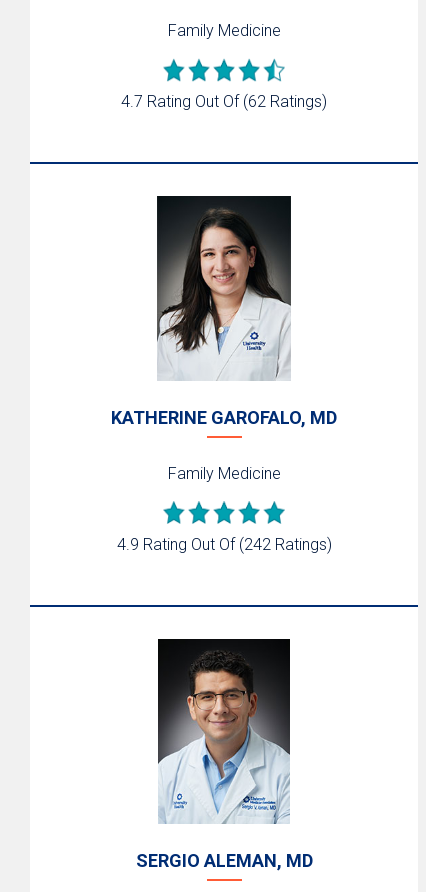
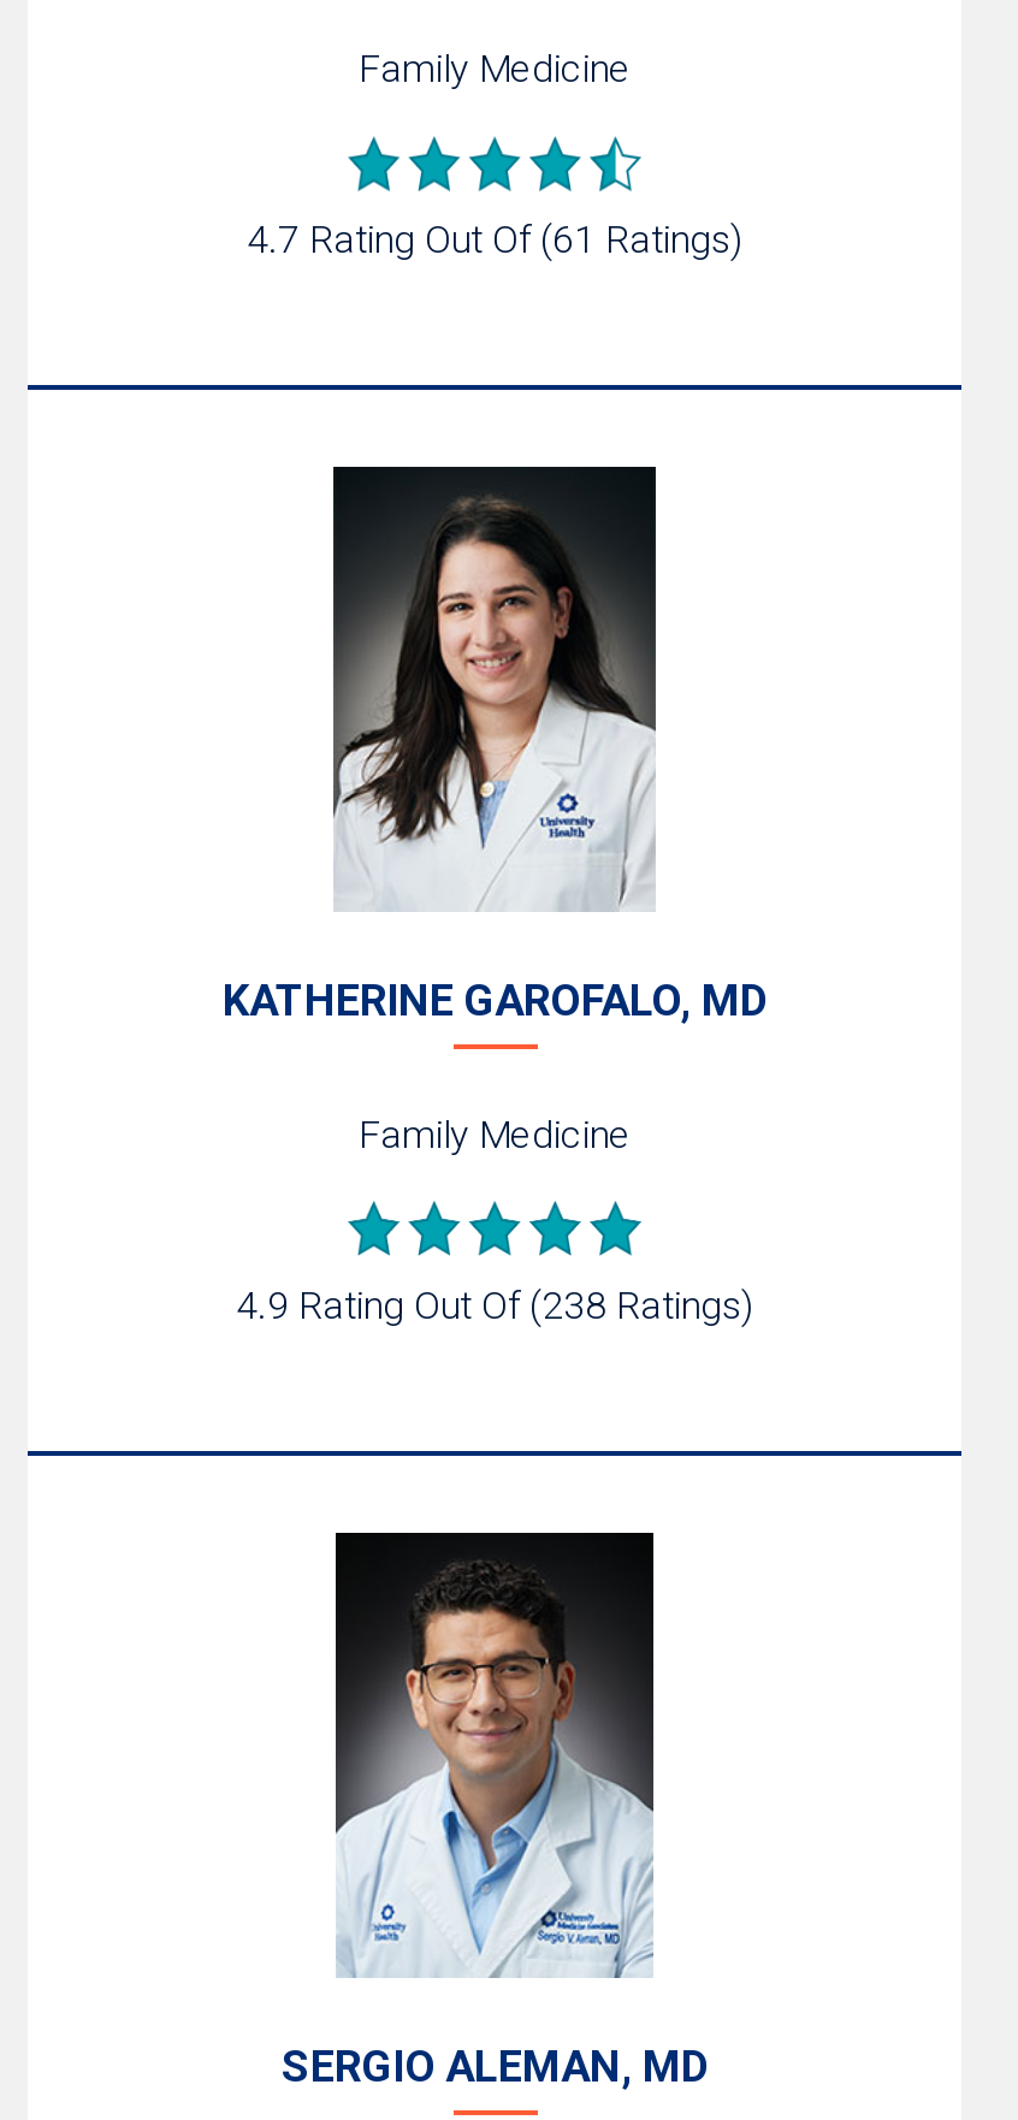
[121,92,327,111] 4.7 Rating Out Of (62 Ratings) -> [247,217,742,262] 4.7 Rating Out Of (61 Ratings)
[116,535,331,554] 4.9 Rating Out Of (242 Ratings) -> [236,1283,753,1328] 4.9 Rating Out Of (238 Ratings)

